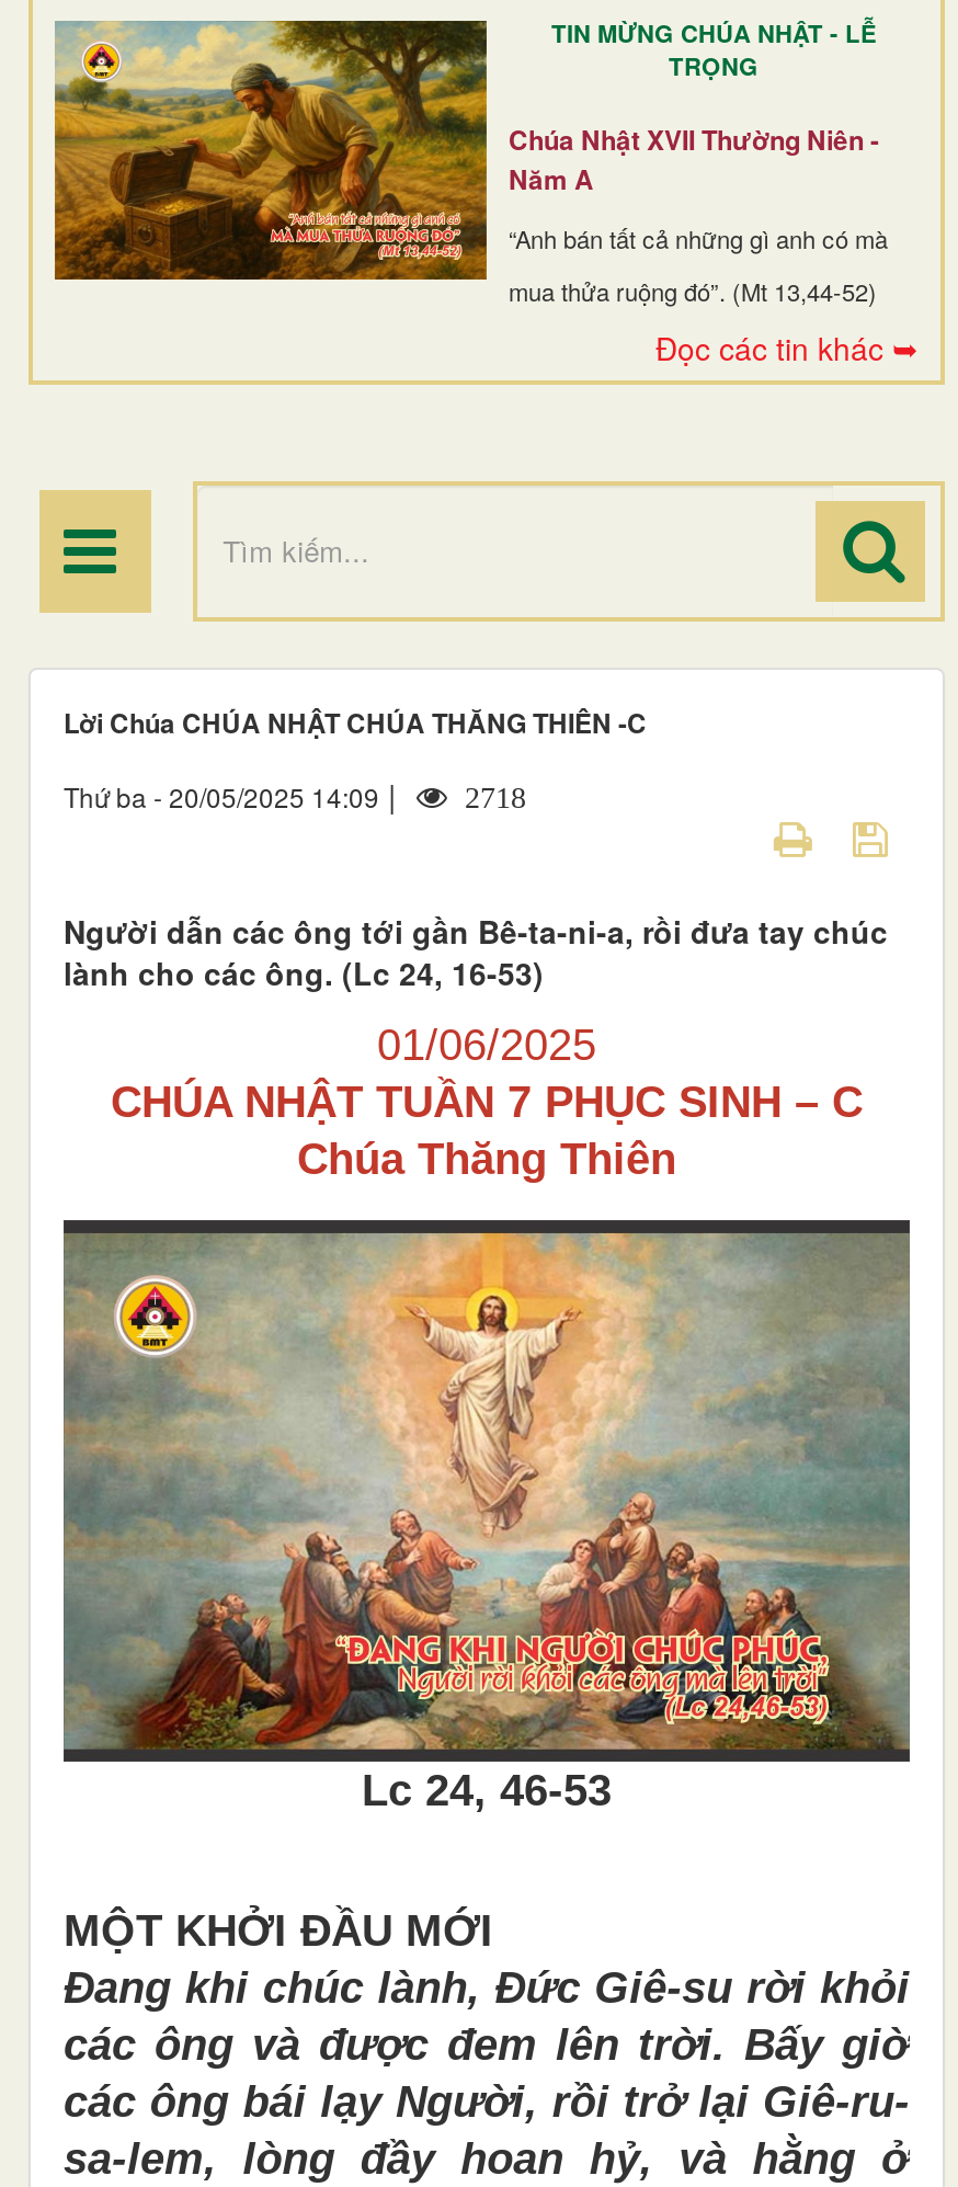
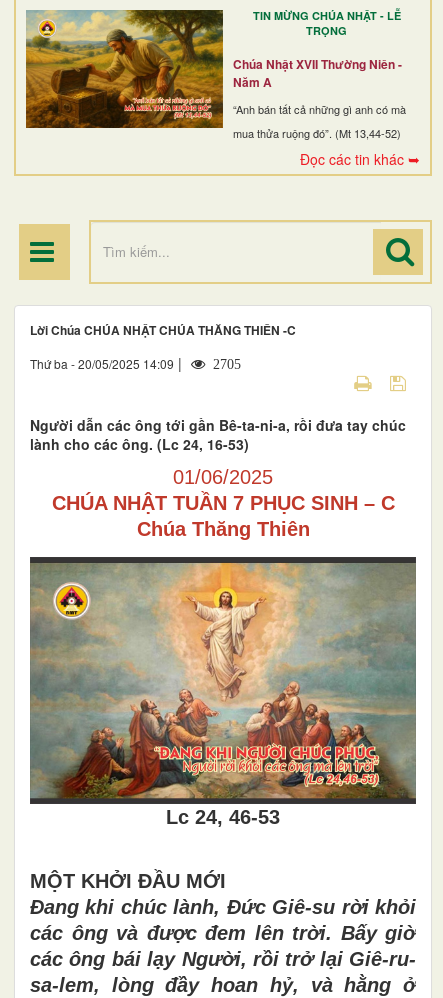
[447,781,526,811] 2718 -> [205,356,241,370] 2705

